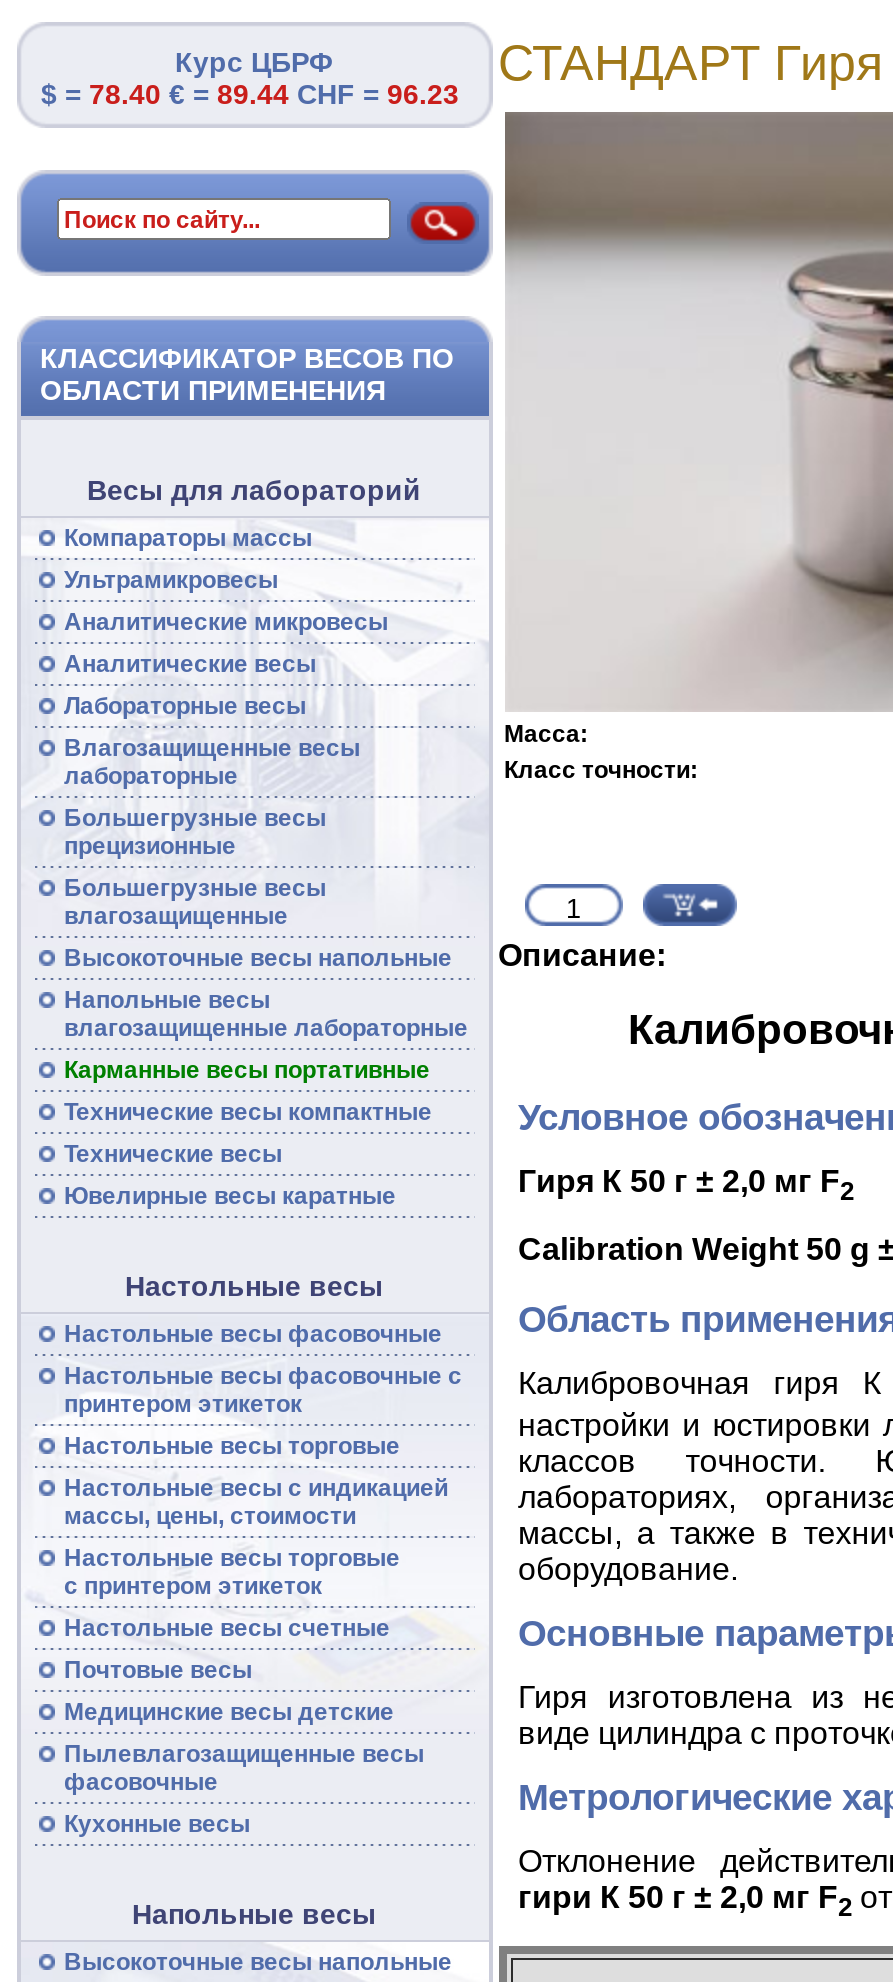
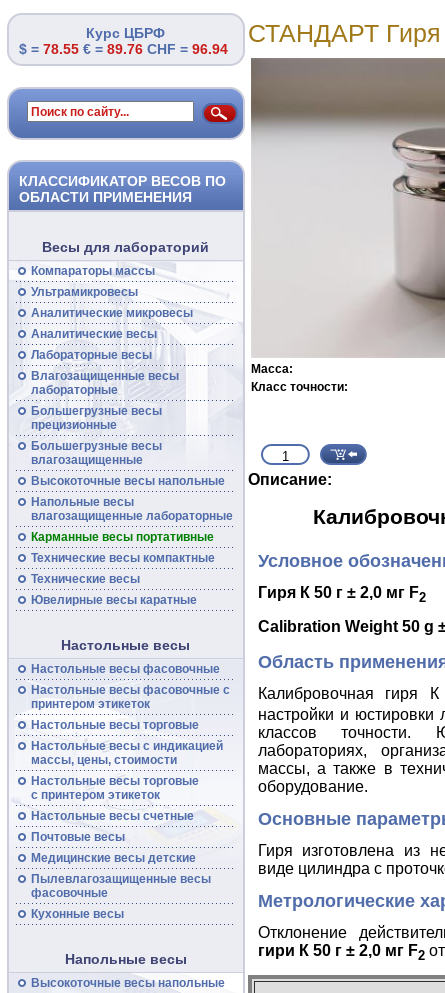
[41,78,467,110] $ = 78.40 € =89.44 CHF = 96.23 -> [19,41,232,57] $ = 78.55 € =89.76 CHF = 96.94

